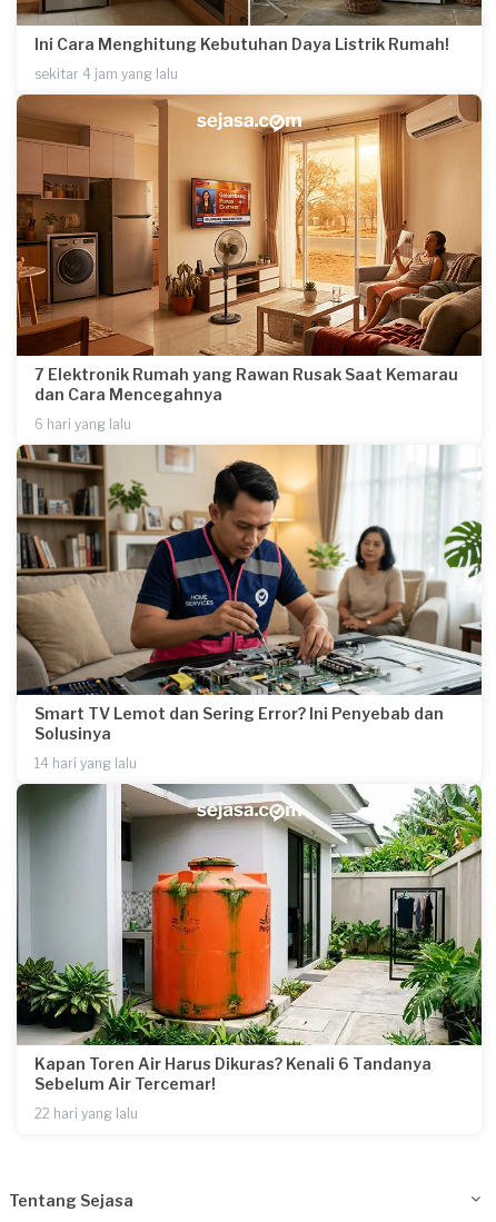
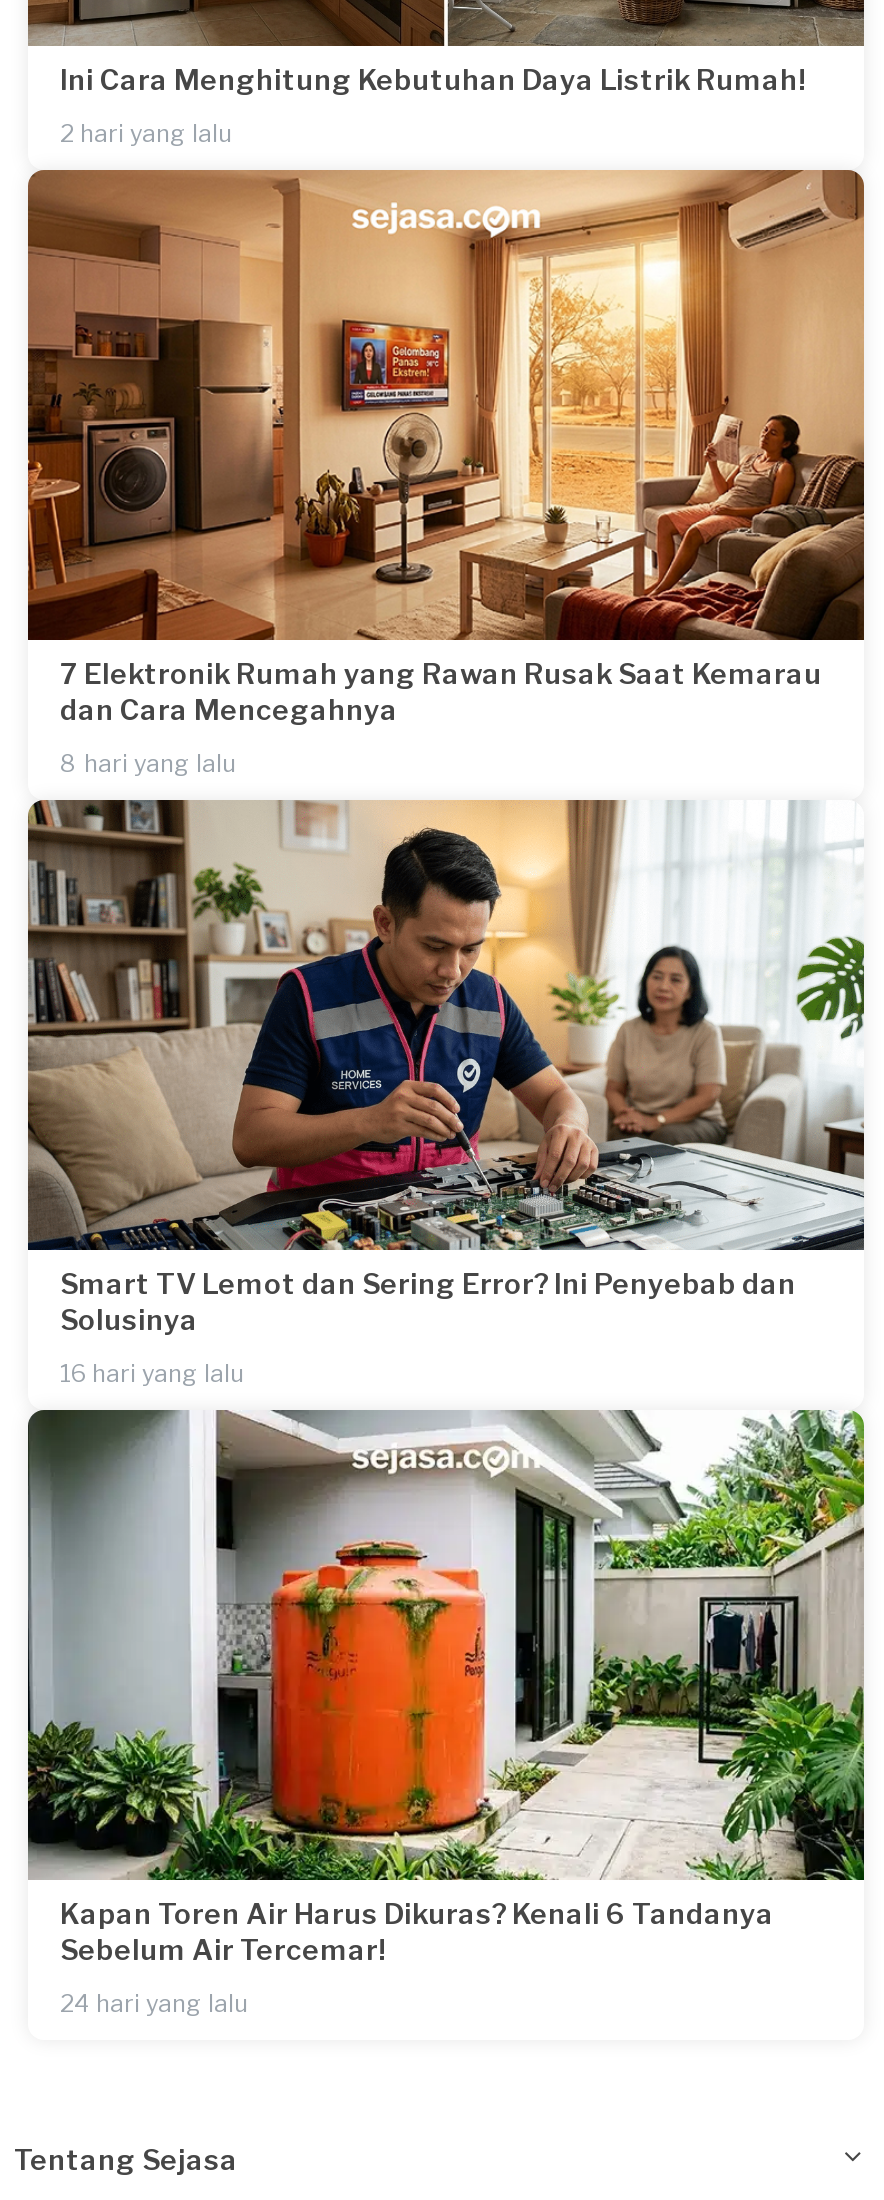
[34,66,178,83] sekitar 4 jam yang lalu -> [60,119,232,149] 2 hari yang lalu
[34,416,131,433] 6 hari yang lalu -> [60,749,236,779] 8 hari yang lalu
[34,755,137,772] 14 hari yang lalu -> [60,1358,244,1388] 16 hari yang lalu
[34,1106,138,1122] 22 hari yang lalu -> [60,1989,248,2019] 24 hari yang lalu

